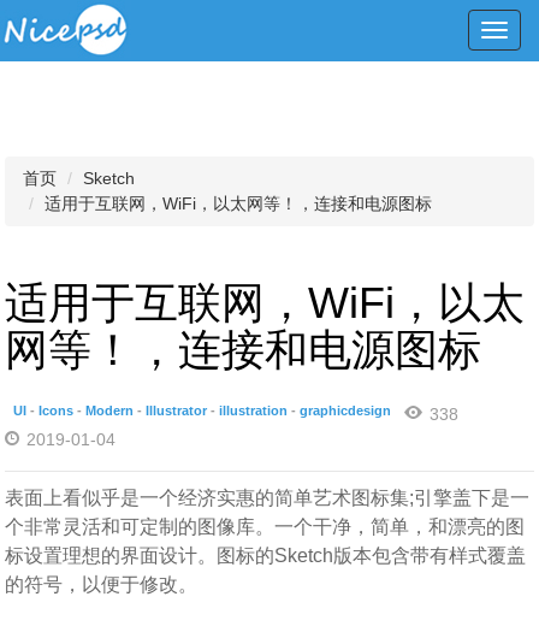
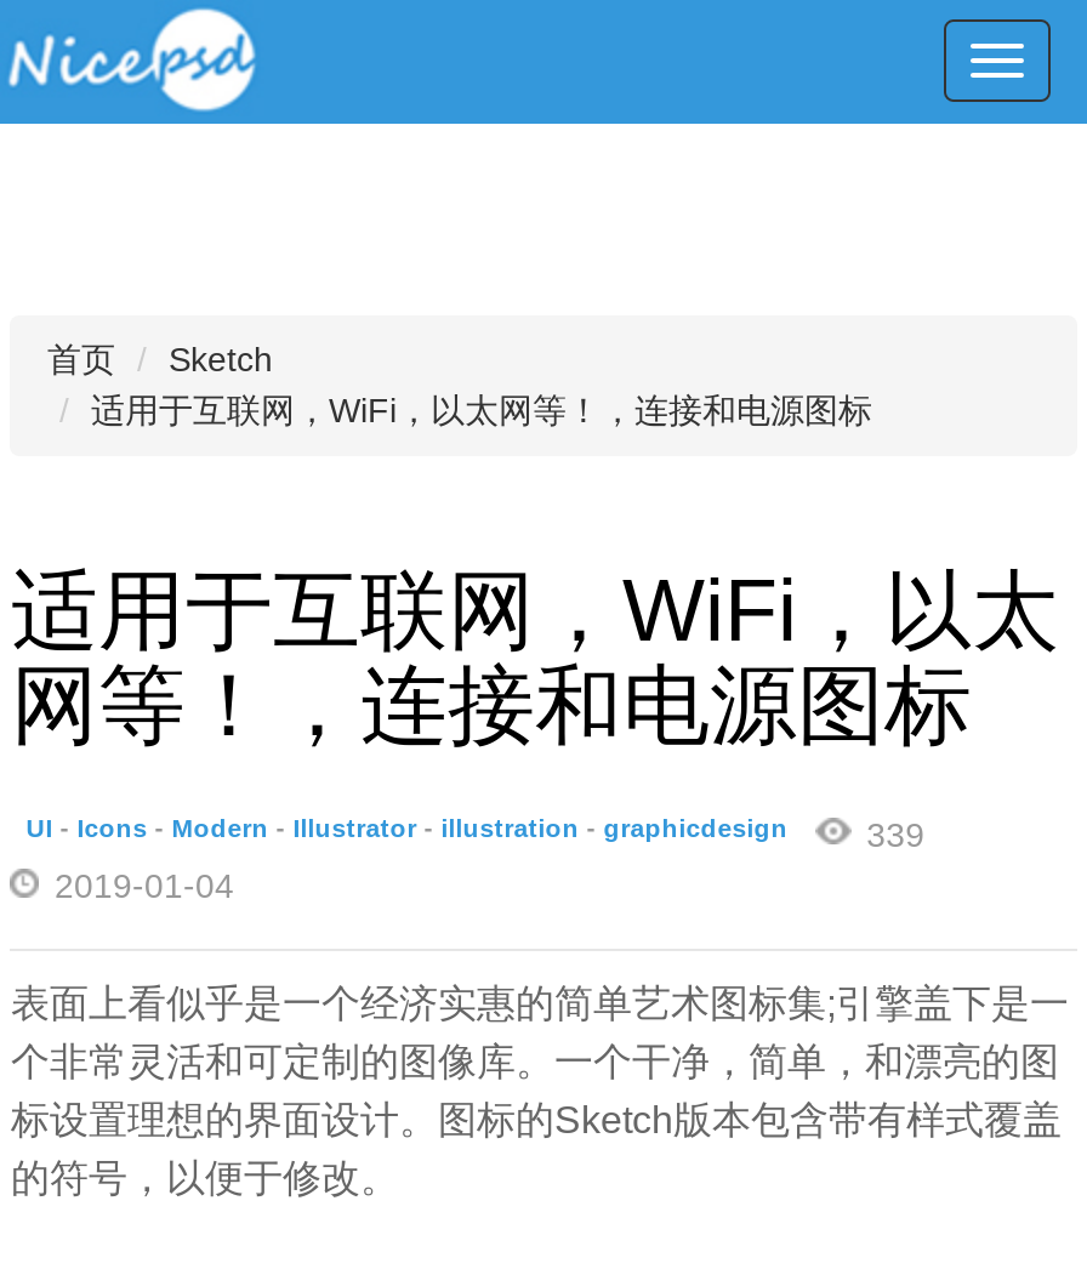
[430,405,459,424] 338 -> [866,816,925,855] 339

